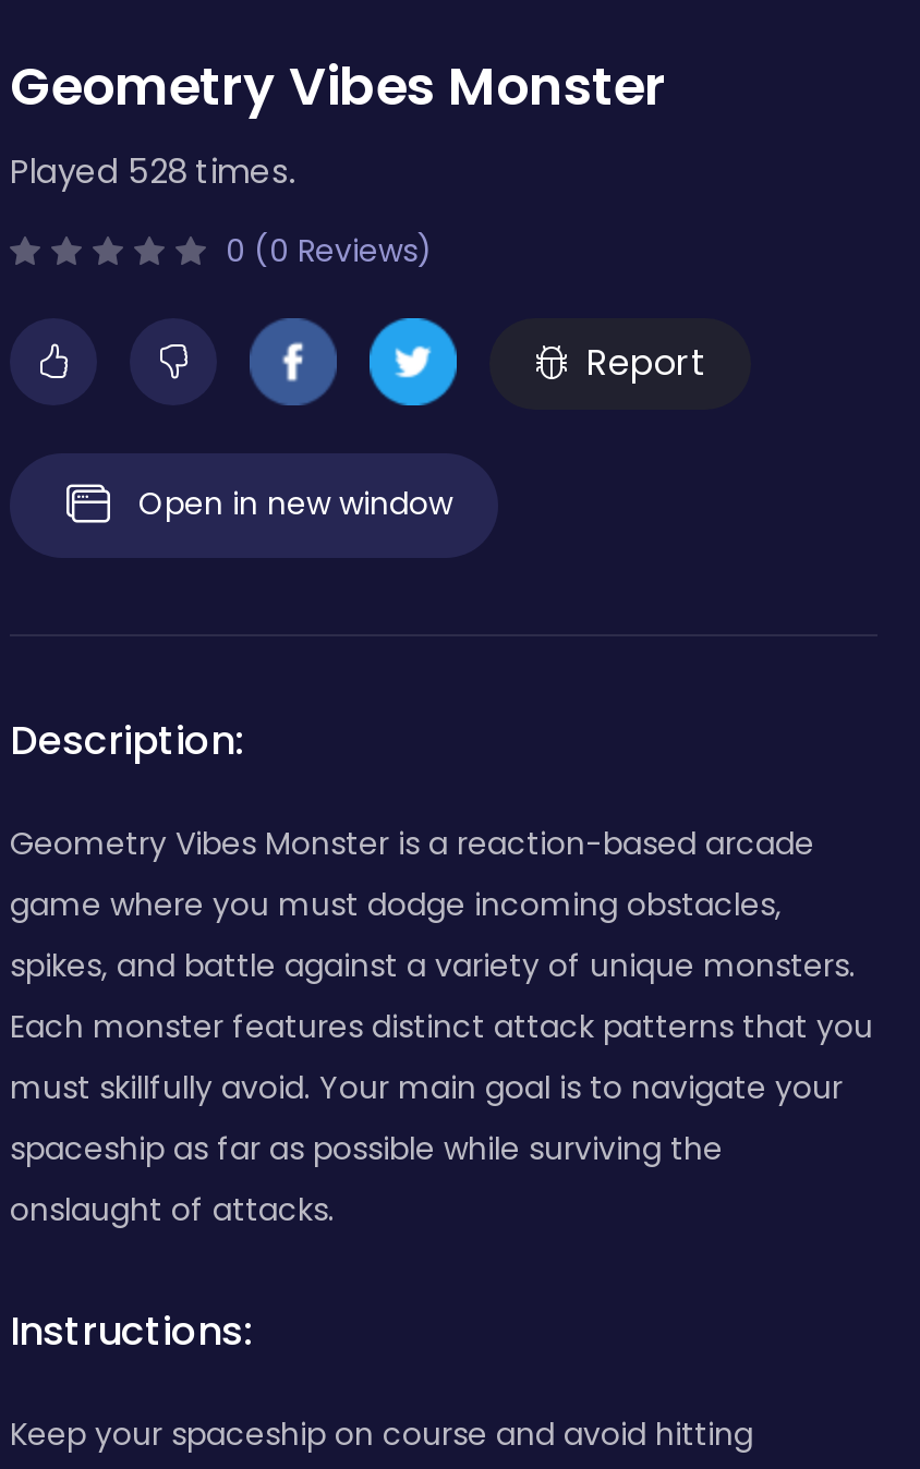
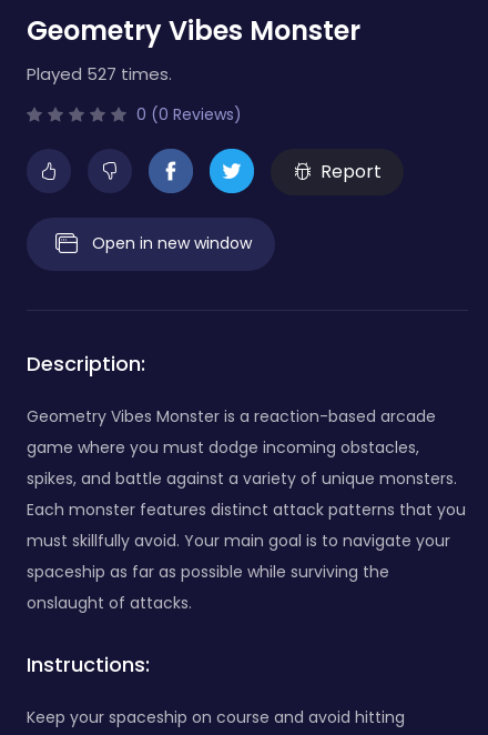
[10,148,295,194] Played 528 times. -> [27,62,172,85] Played 527 times.

